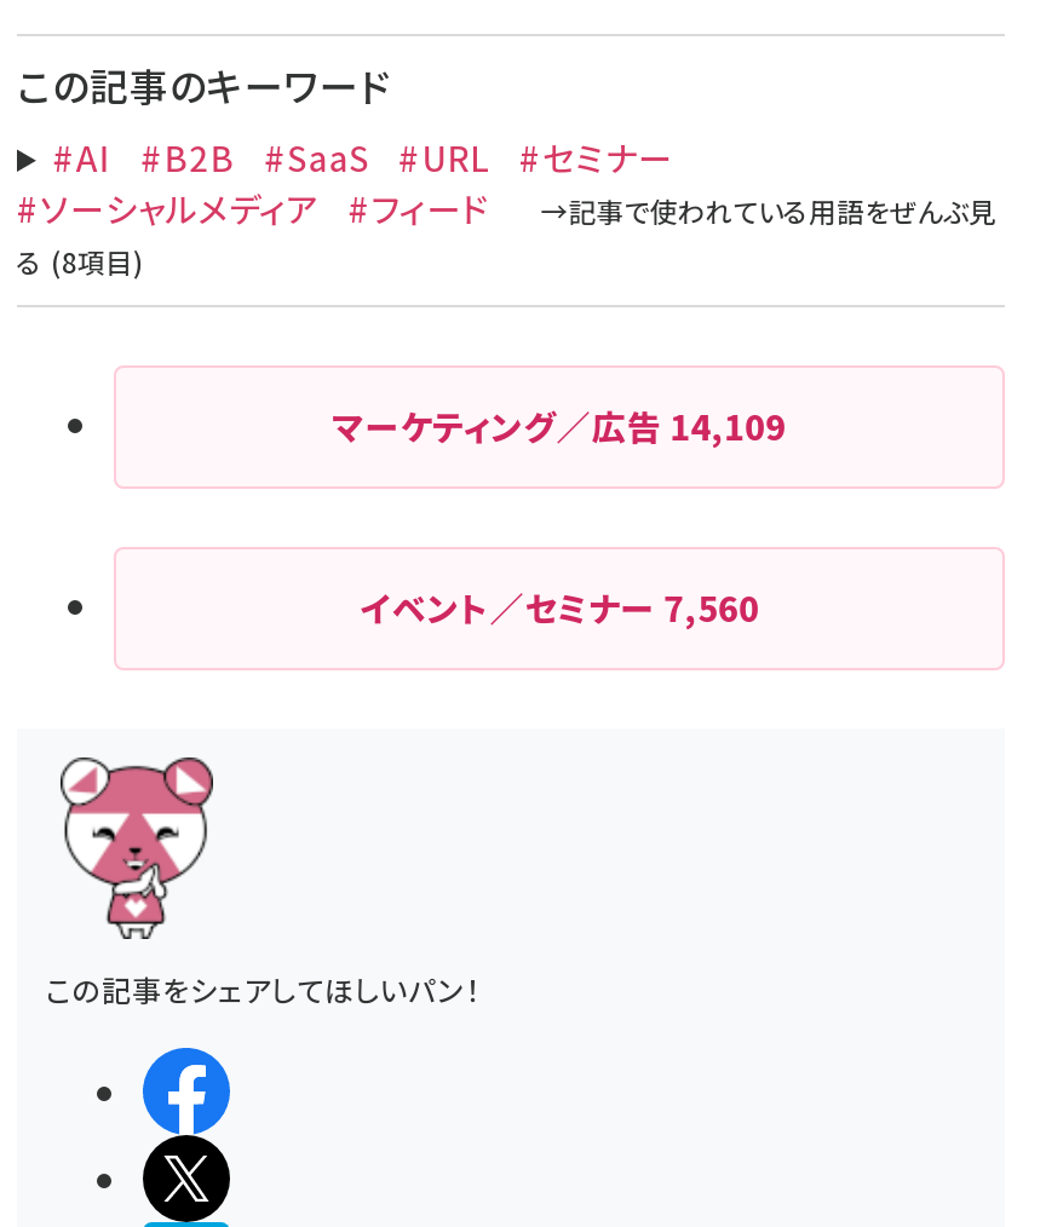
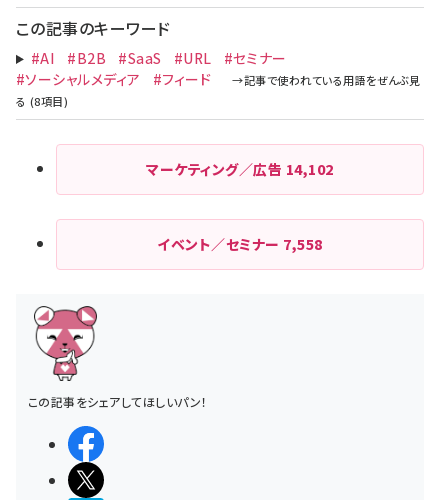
[333,402,786,450] マーケティング／広告14,109 -> [146,159,334,179] マーケティング／広告14,102
[359,583,759,632] イベント／セミナー7,560 -> [157,234,323,254] イベント／セミナー7,558

